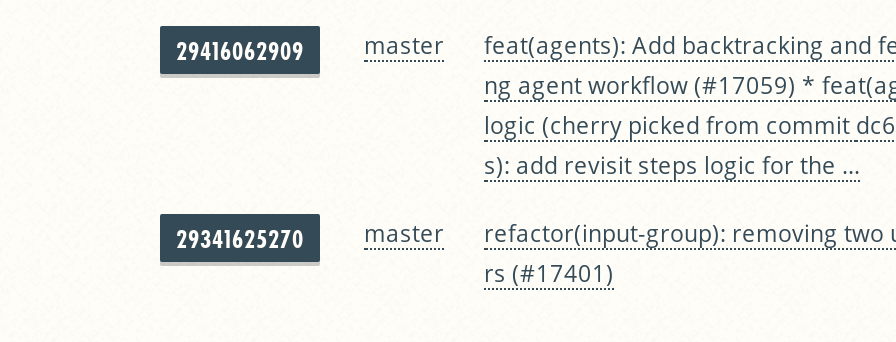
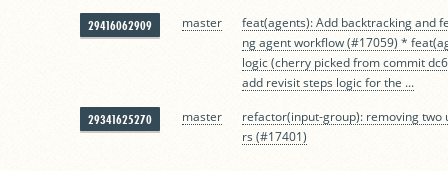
[484,149,860,179] s): add revisit steps logic for the ... -> [242,74,414,89] add revisit steps logic for the ...

